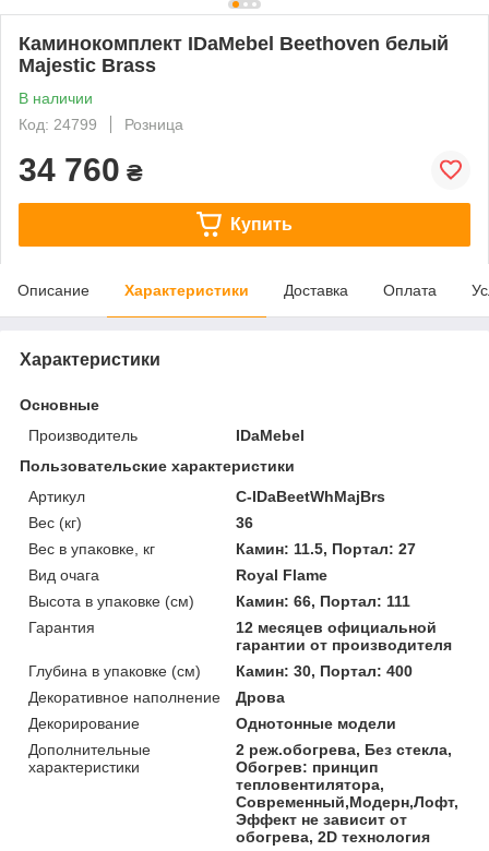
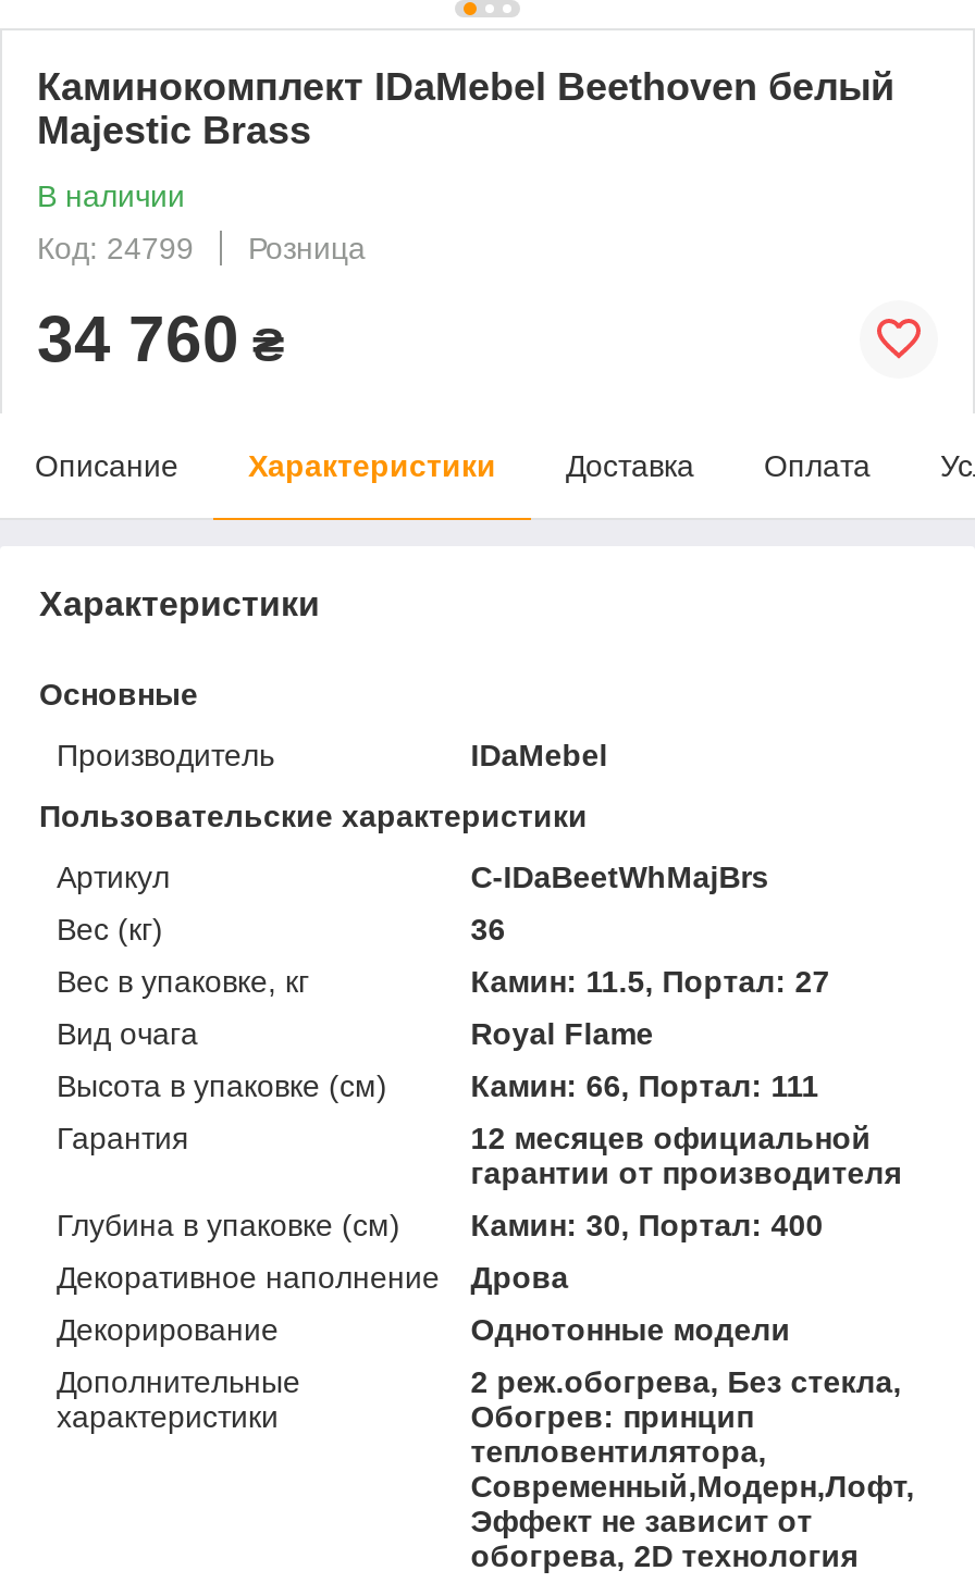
[230,215,292,233] Купить -> none

